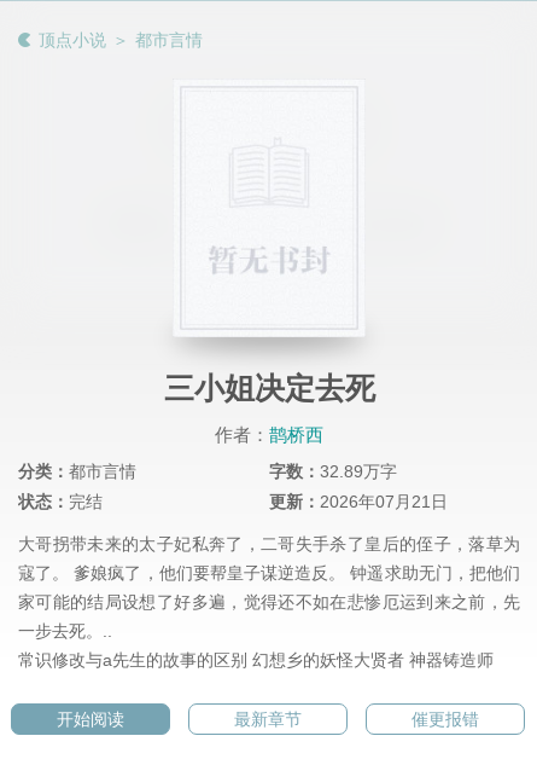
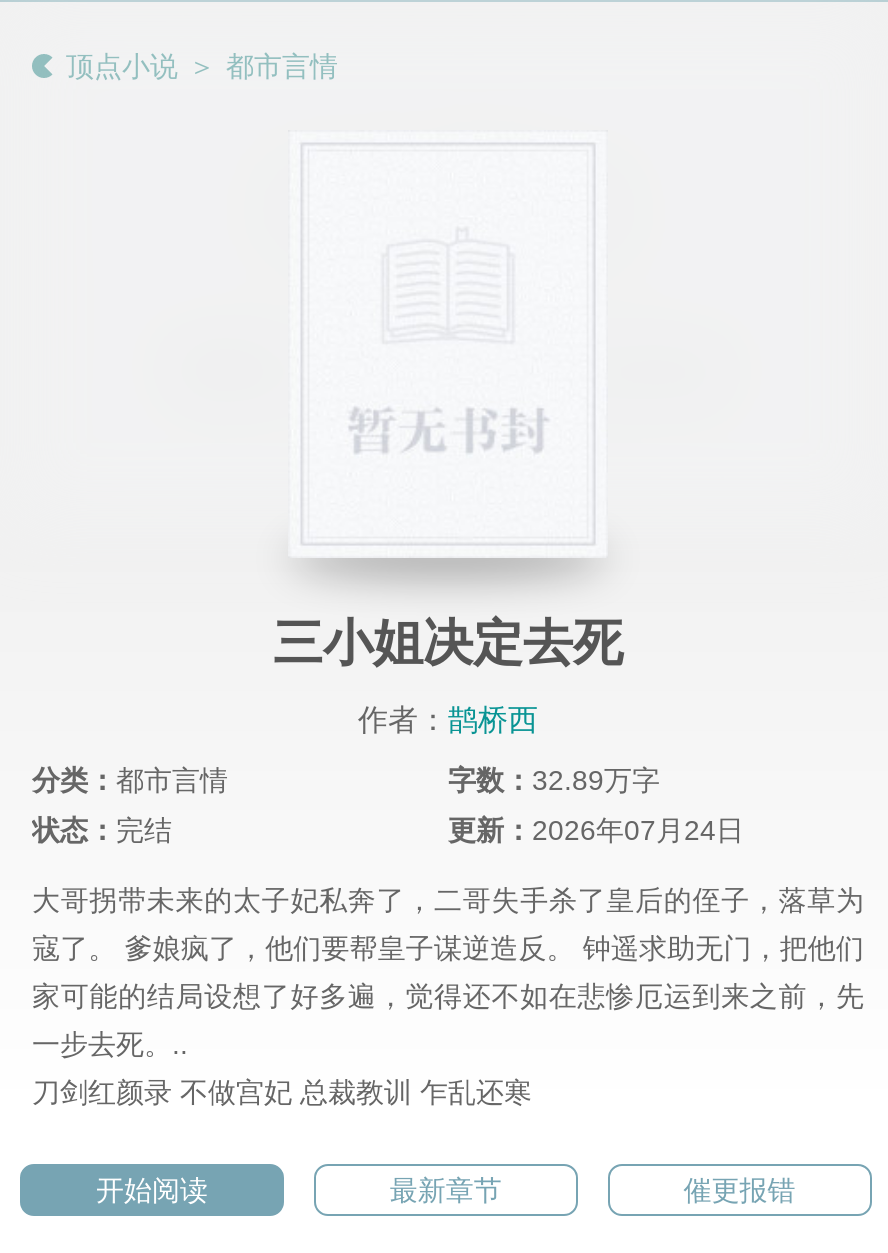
[269,493,448,512] 更新：2026年07月21日 -> [448,815,744,847] 更新：2026年07月24日
[18,651,494,670] 常识修改与a先生的故事的区别 幻想乡的妖怪大贤者 神器铸造师 -> [32,1077,532,1109] 刀剑红颜录 不做宫妃 总裁教训 乍乱还寒

